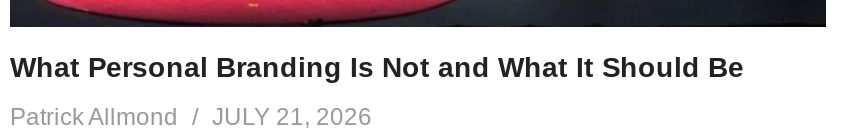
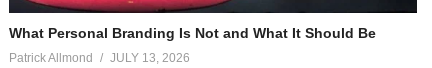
[10,103,372,131] Patrick Allmond JULY 21, 2026 -> [9,51,190,65] Patrick Allmond JULY 13, 2026

